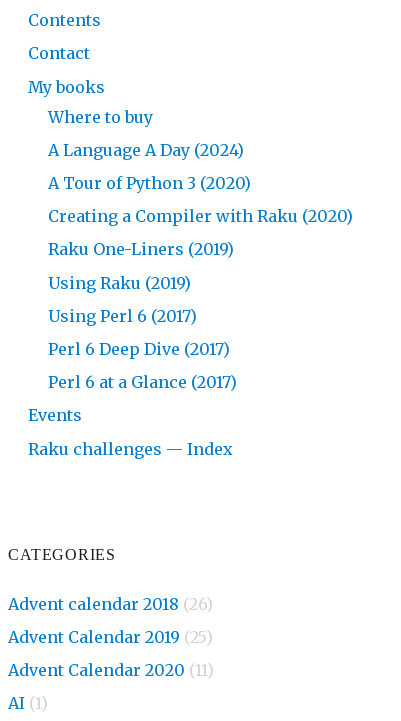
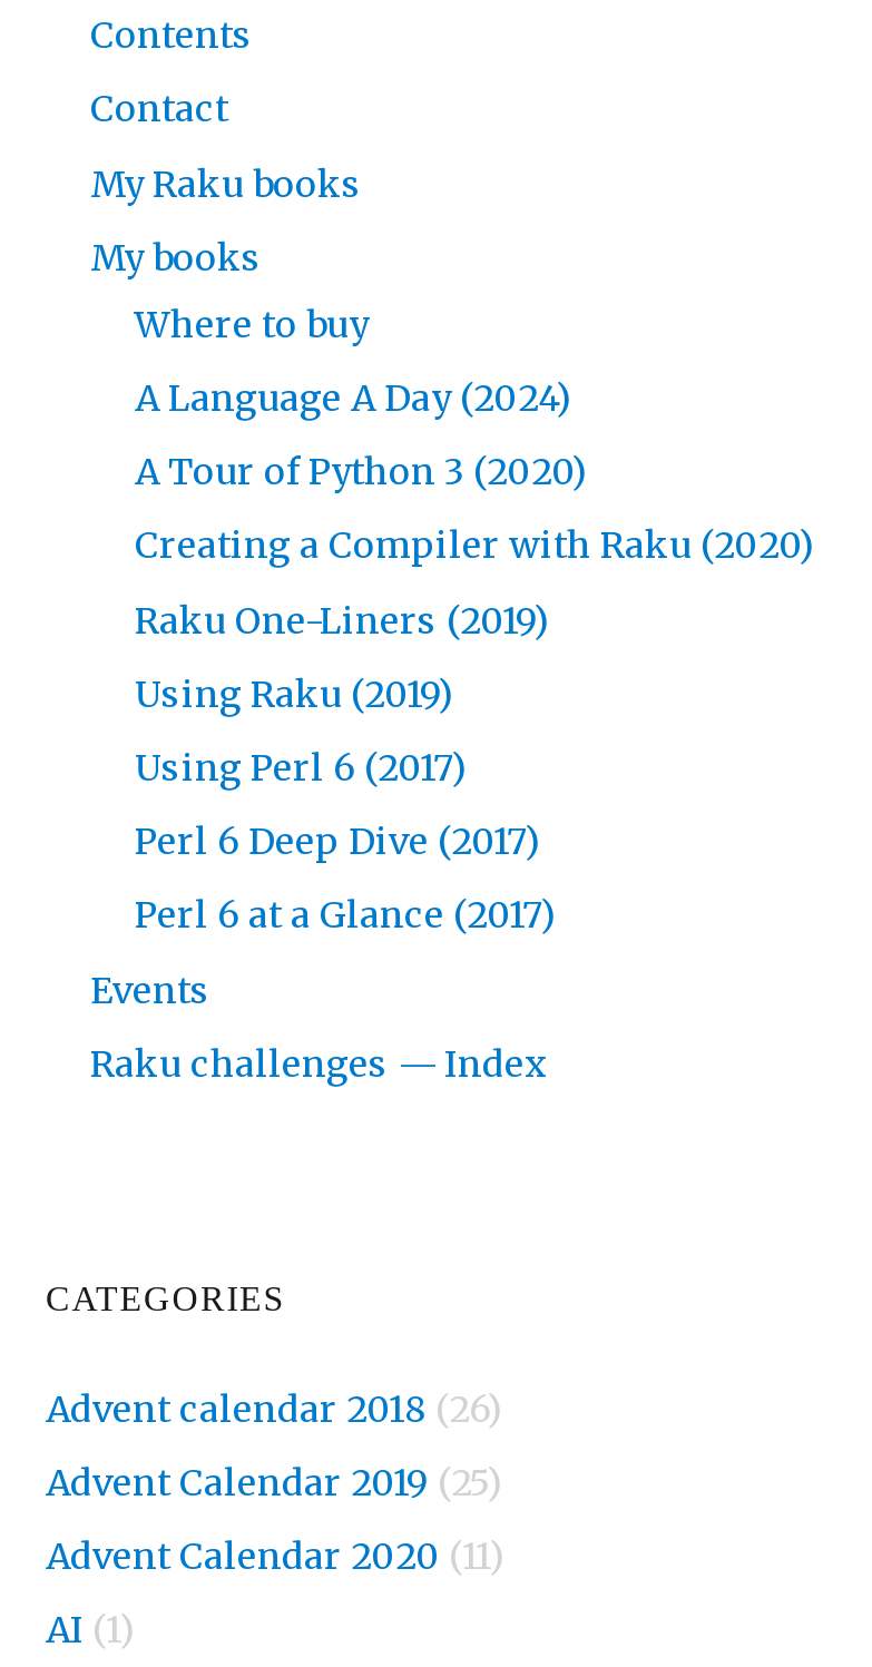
none -> [90,161,362,205] My Raku books

